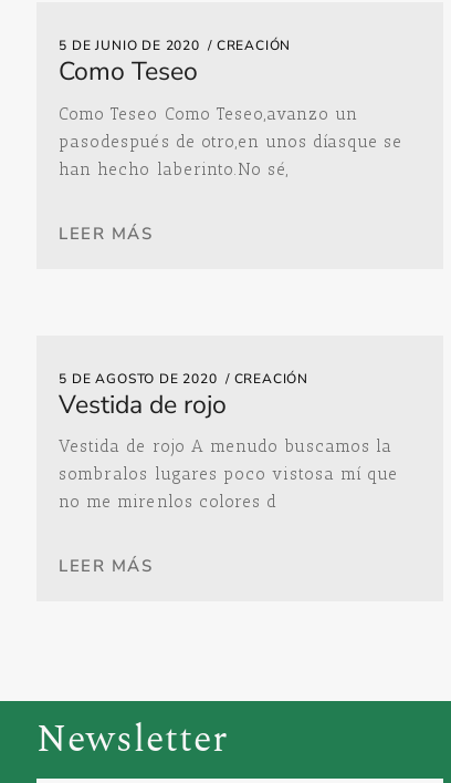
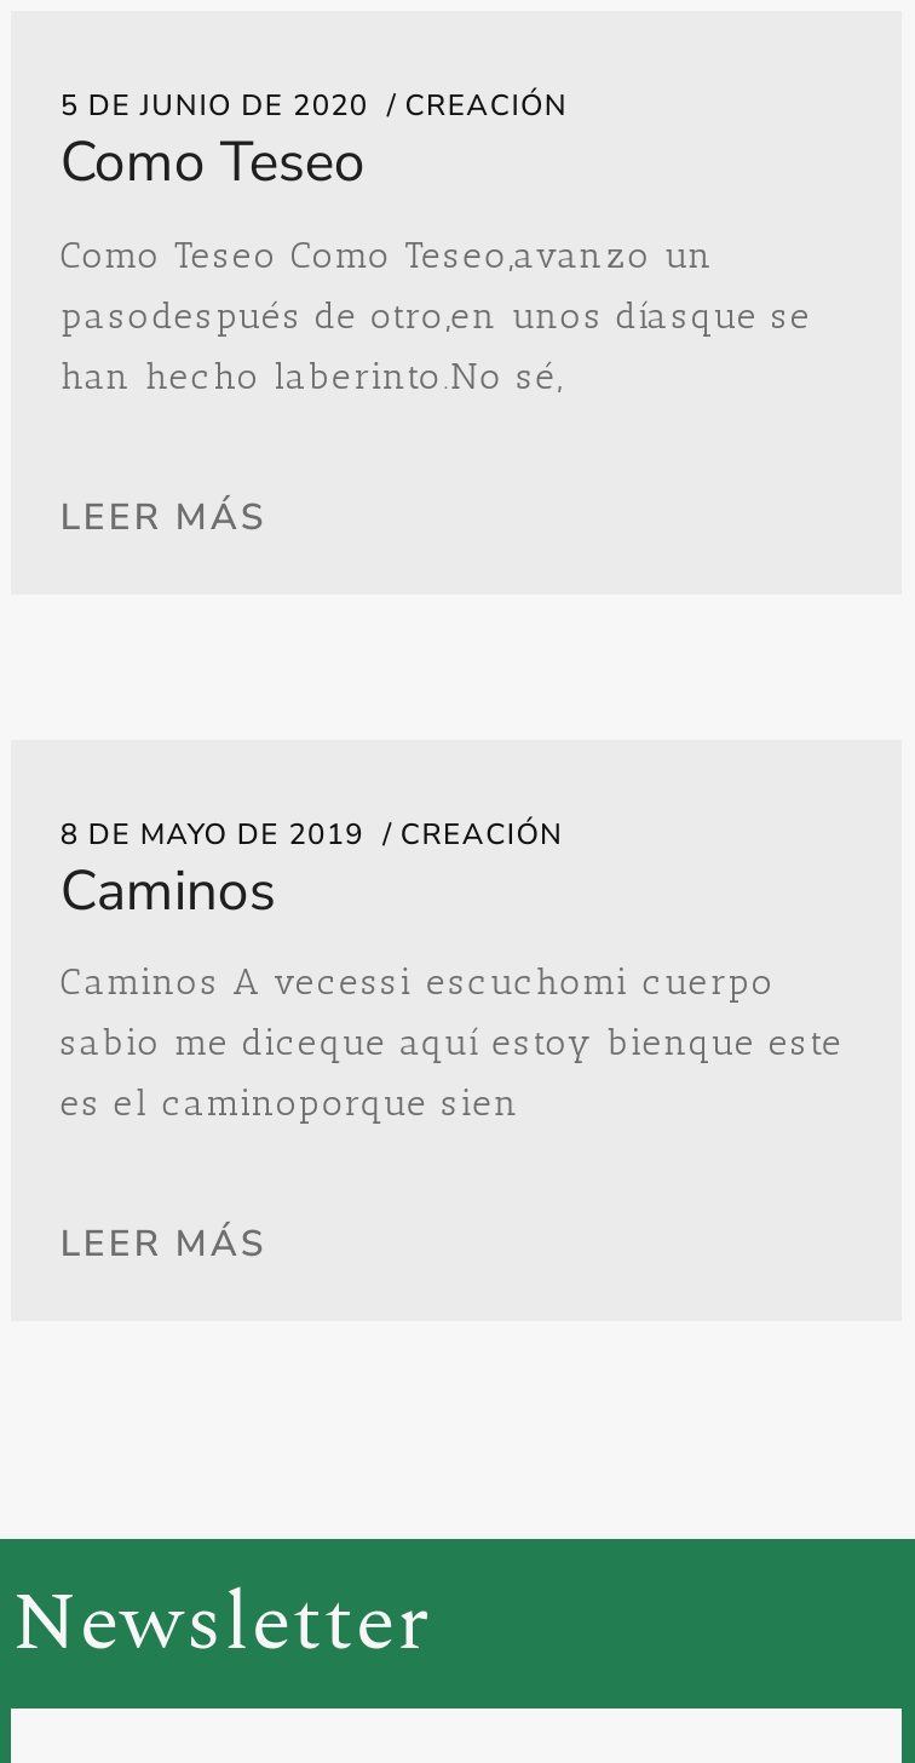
[59,370,308,388] 5 DE AGOSTO DE 2020 CREACIÓN -> [60,815,564,853] 8 DE MAYO DE 2019 CREACIÓN
[59,388,398,512] Vestida de rojo | Vestida de rojo A menudo buscamos la | sombralos lugares poco vistosa mí que | no me mirenlos colores d -> [60,853,844,1126] Caminos | Caminos A vecessi escuchomi cuerpo | sabio me diceque aquí estoy bienque este | es el caminoporque sien

